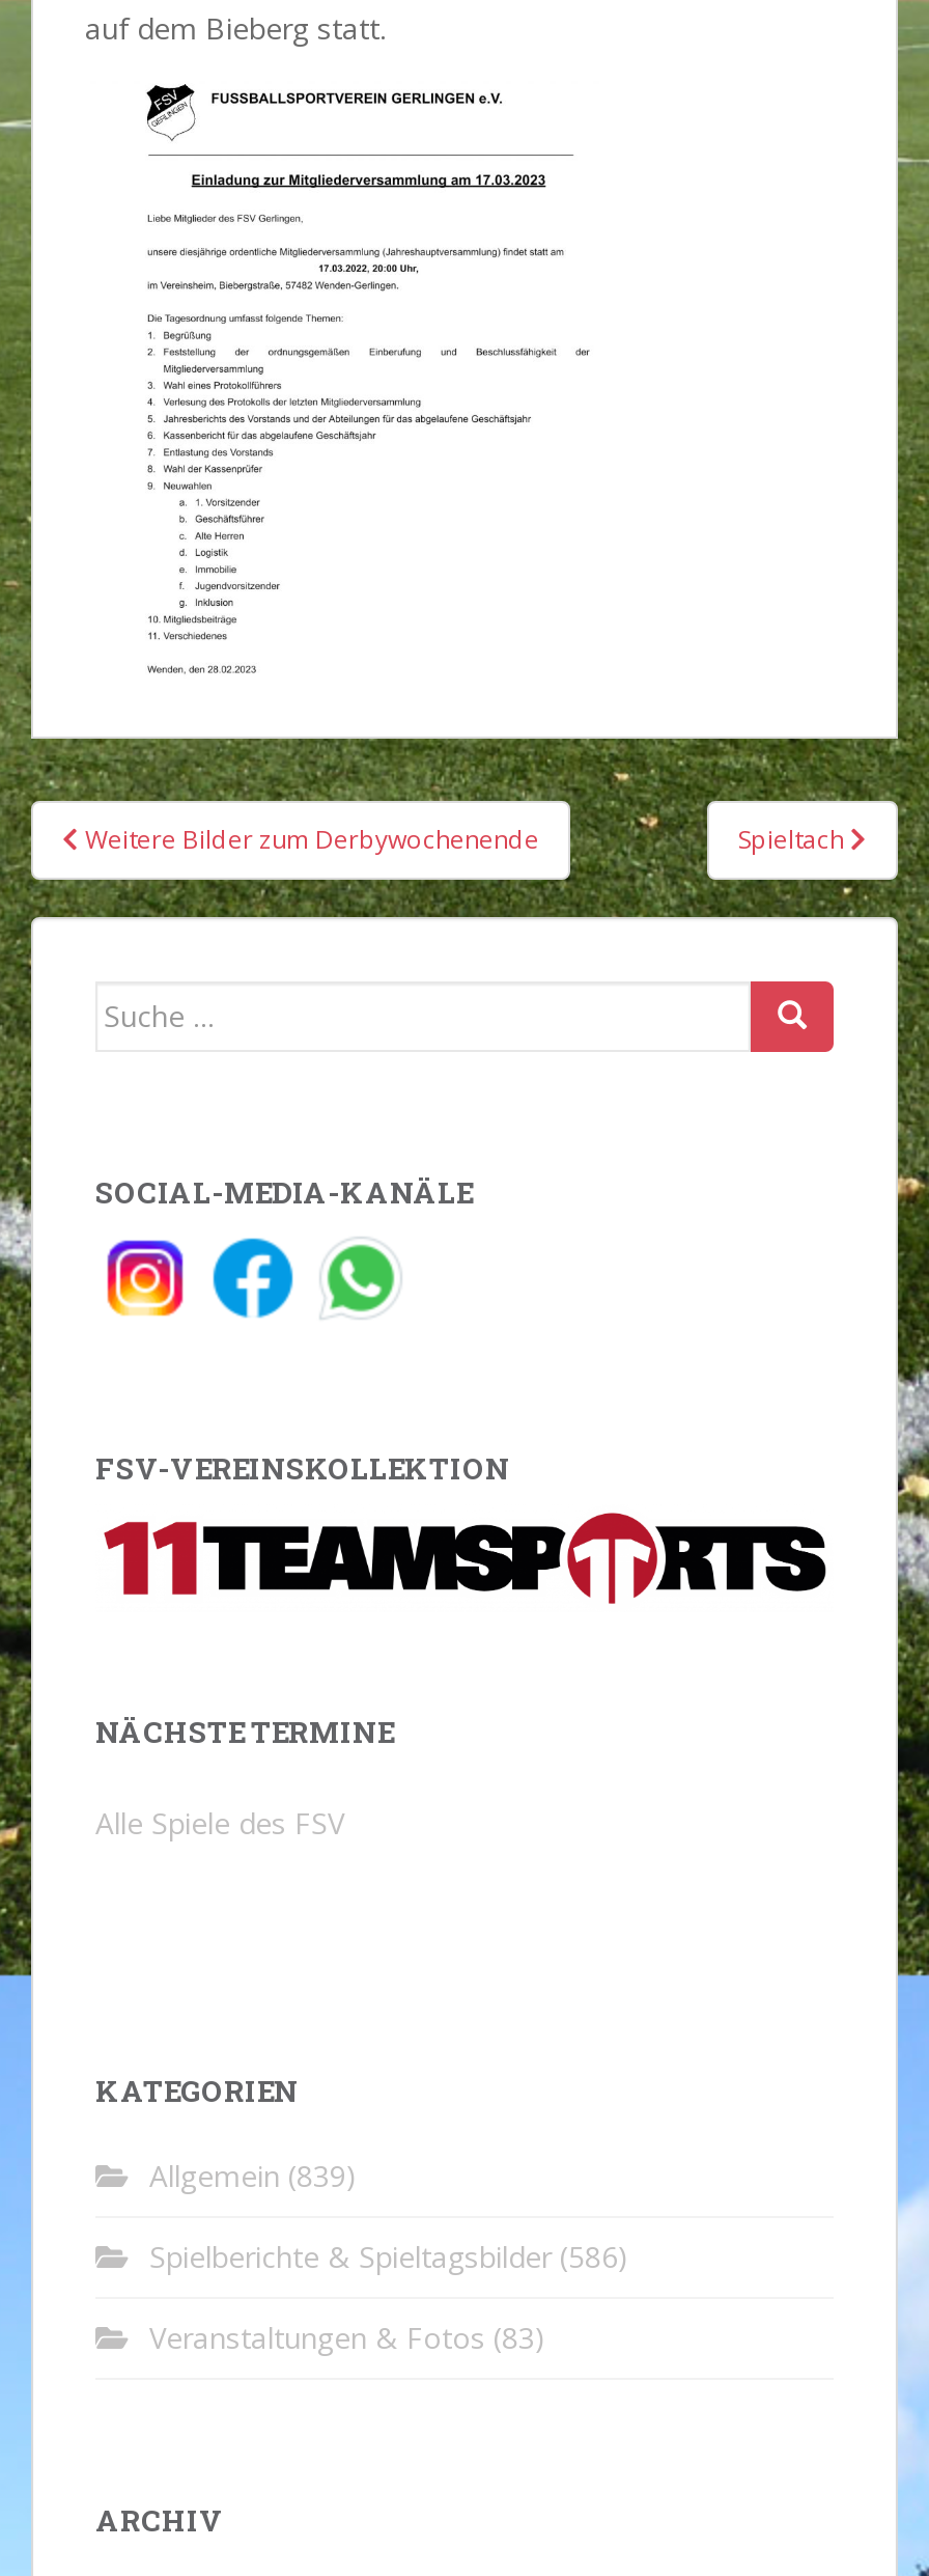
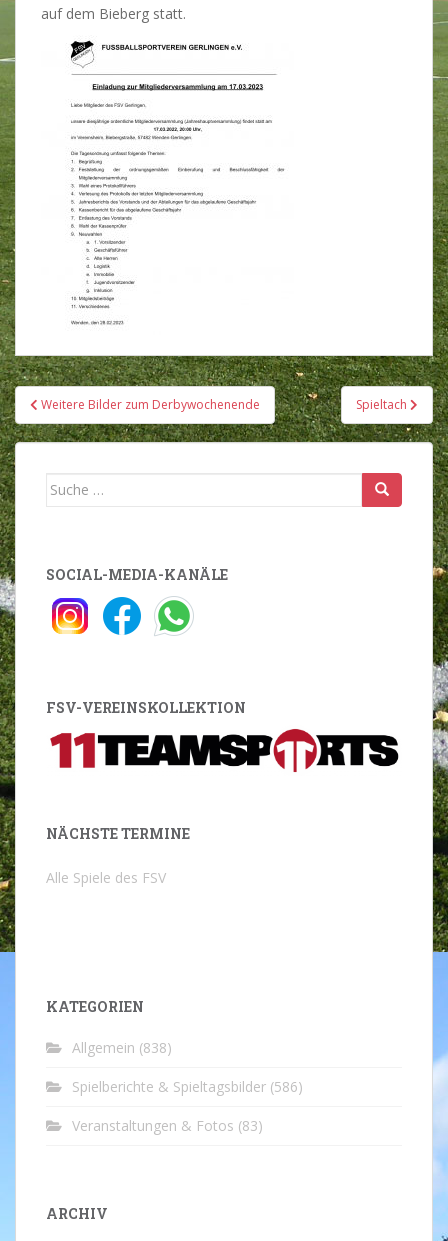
[149,2155,357,2194] Allgemein (839) -> [72,1038,172,1057] Allgemein (838)

